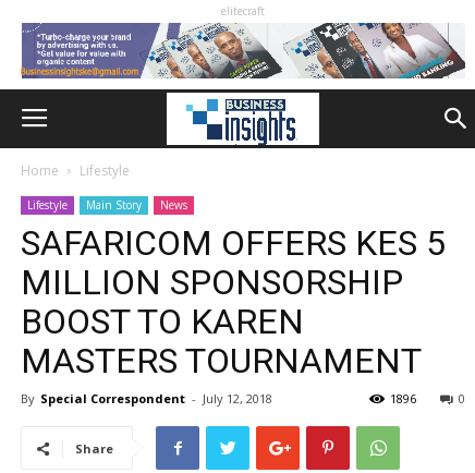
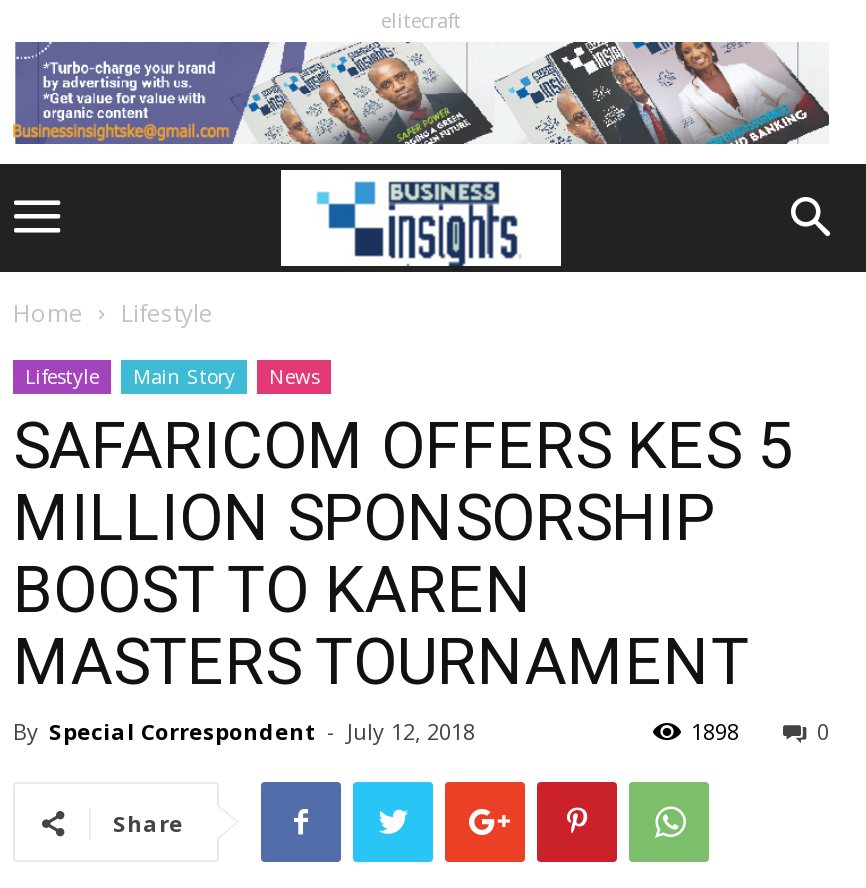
[390,390,416,407] 1896 -> [691,716,739,746] 1898

